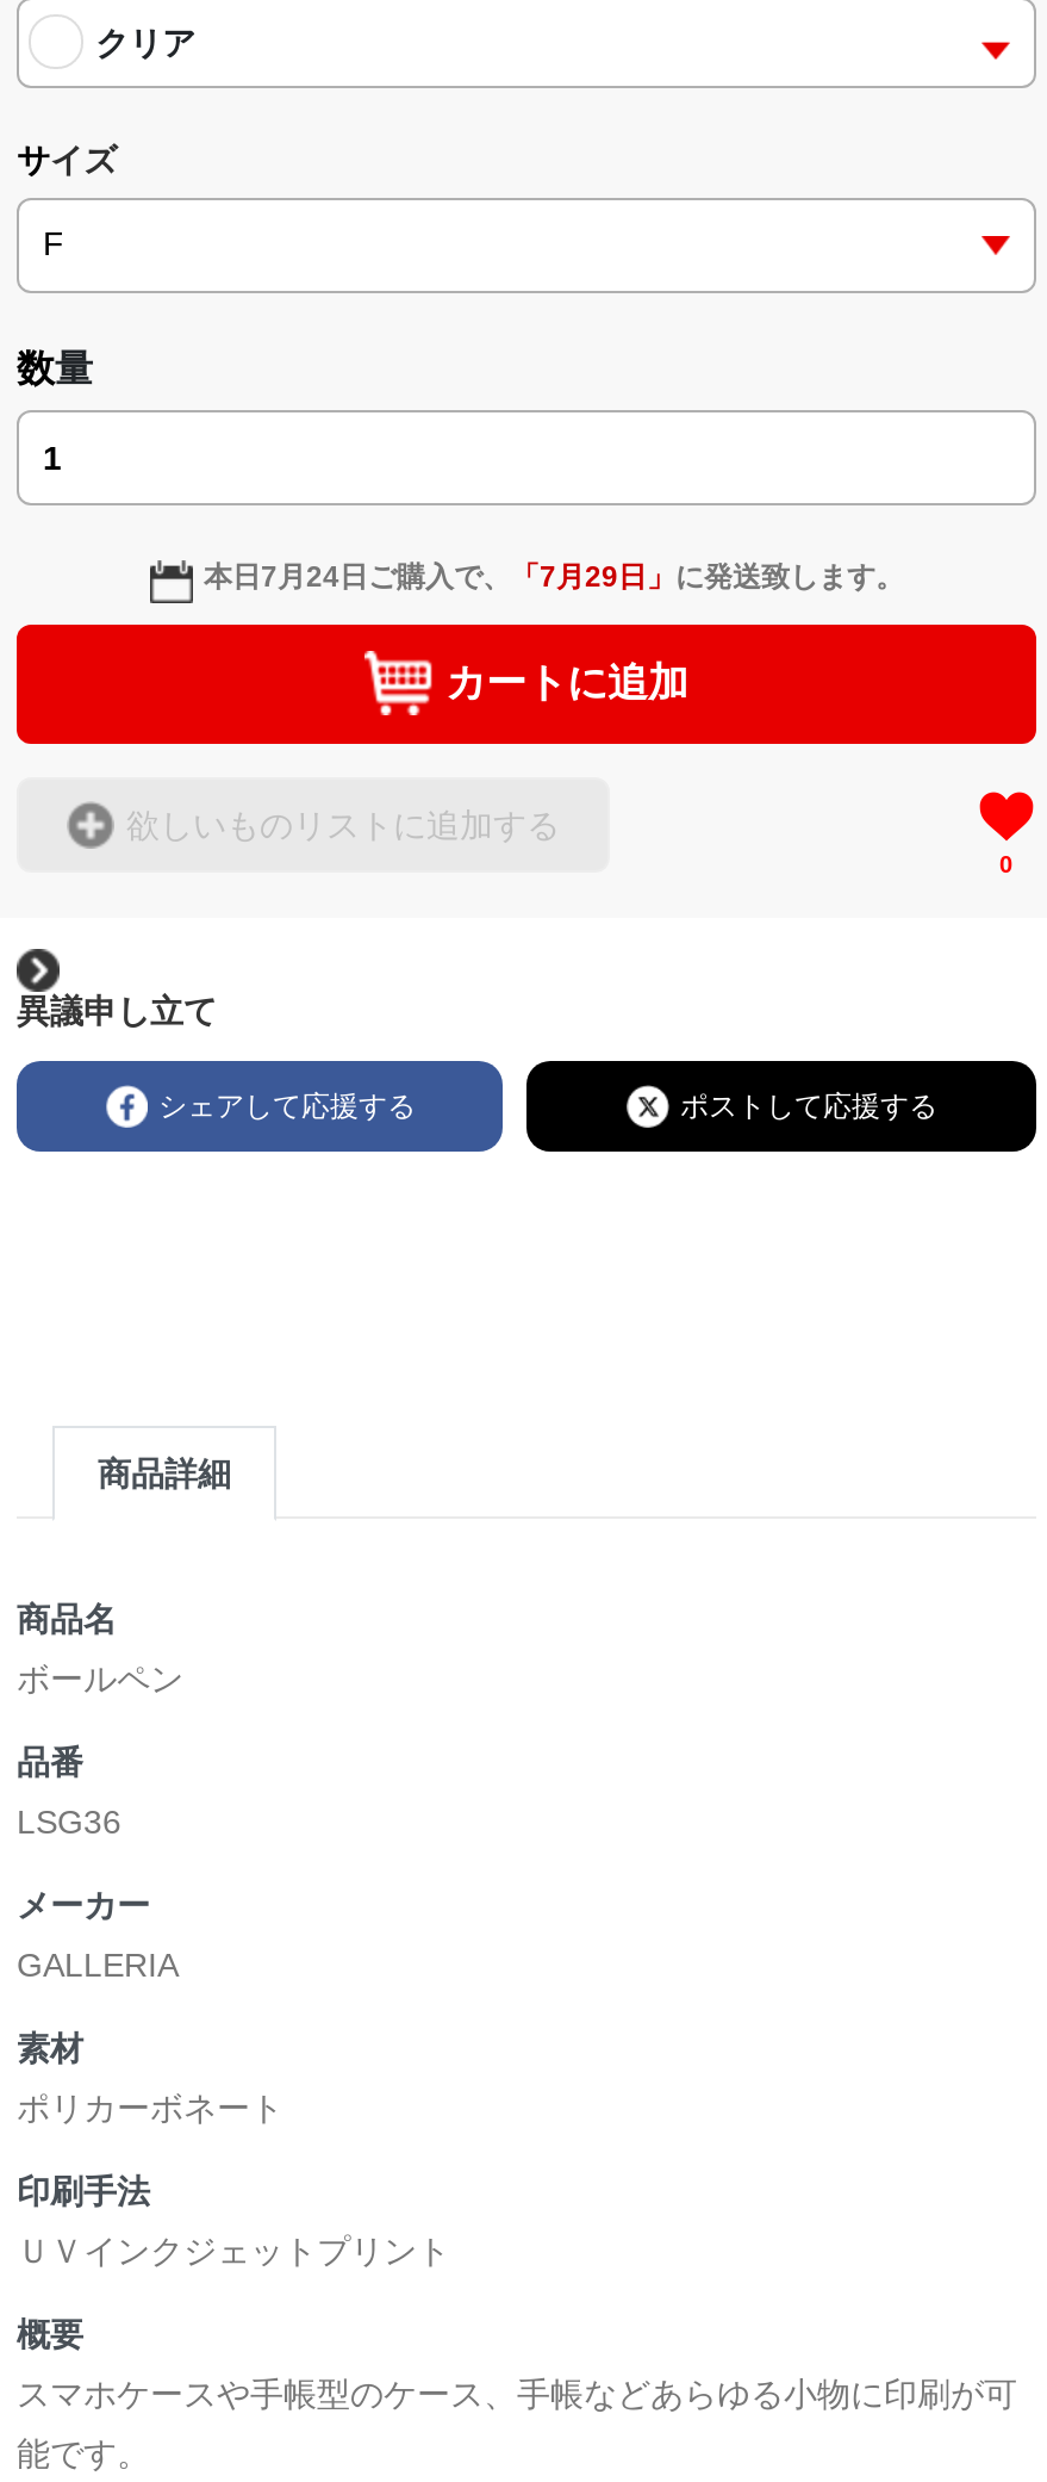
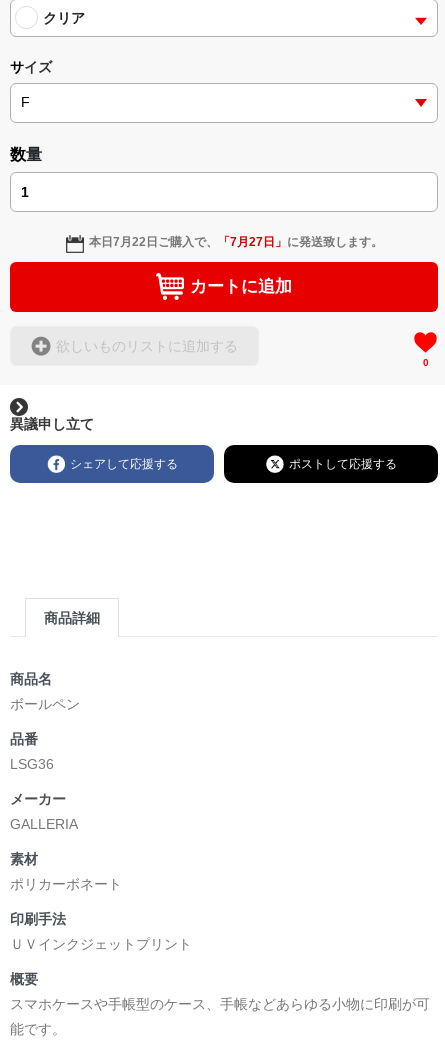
[204,559,904,593] 本日7月24日ご購入で、「7月29日」に発送致します。 -> [88,235,382,249] 本日7月22日ご購入で、「7月27日」に発送致します。

